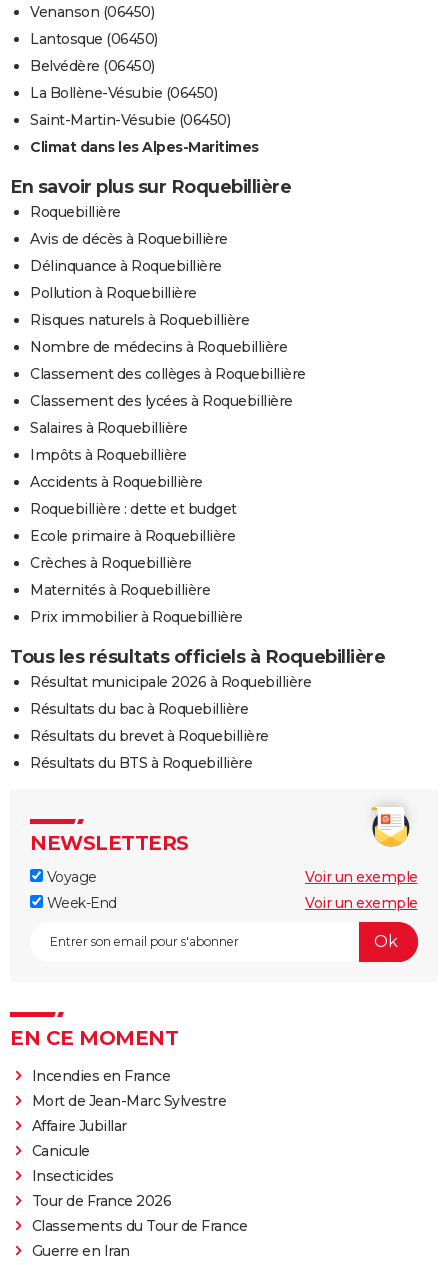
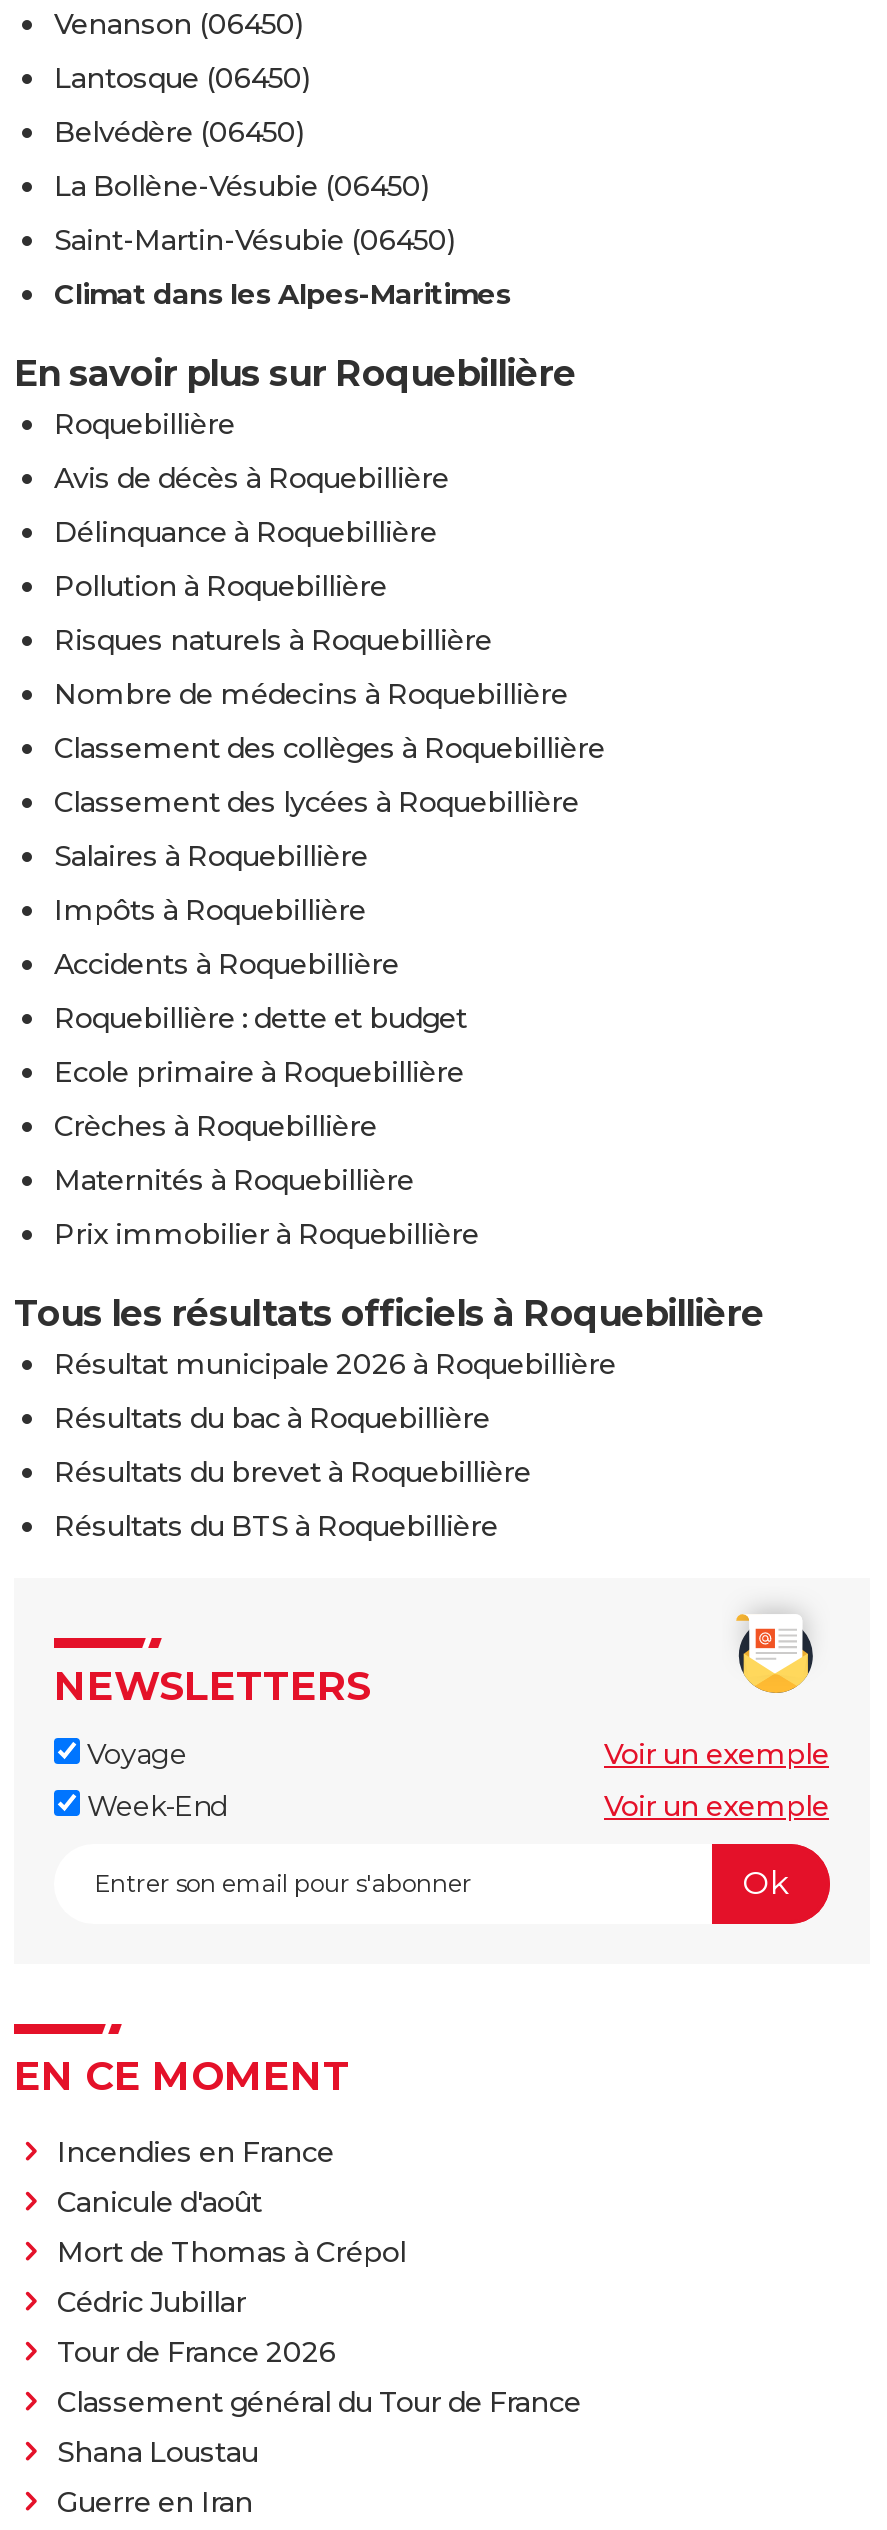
[31,1092,226,1185] Mort de Jean-Marc Sylvestre | Affaire Jubillar | Canicule | Insecticides -> [57,2184,406,2320] Canicule d'août | Mort de Thomas à Crépol | Cédric Jubillar
moved [31,1192,171,1210] -> [57,2334,336,2370]: Tour de France 2026
[31,1217,247,1235] Classements du Tour de France -> [57,2384,581,2470] Classement général du Tour de France | Shana Loustau

